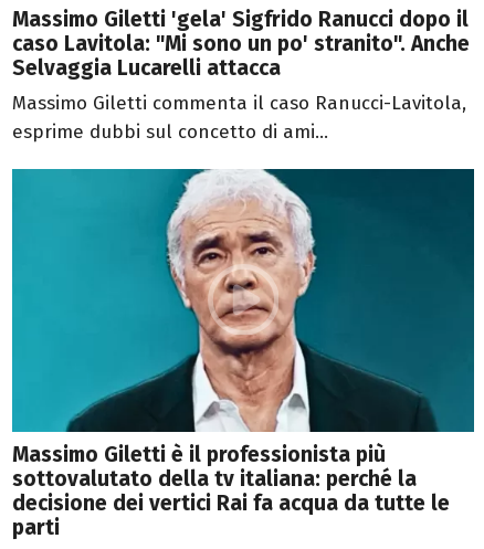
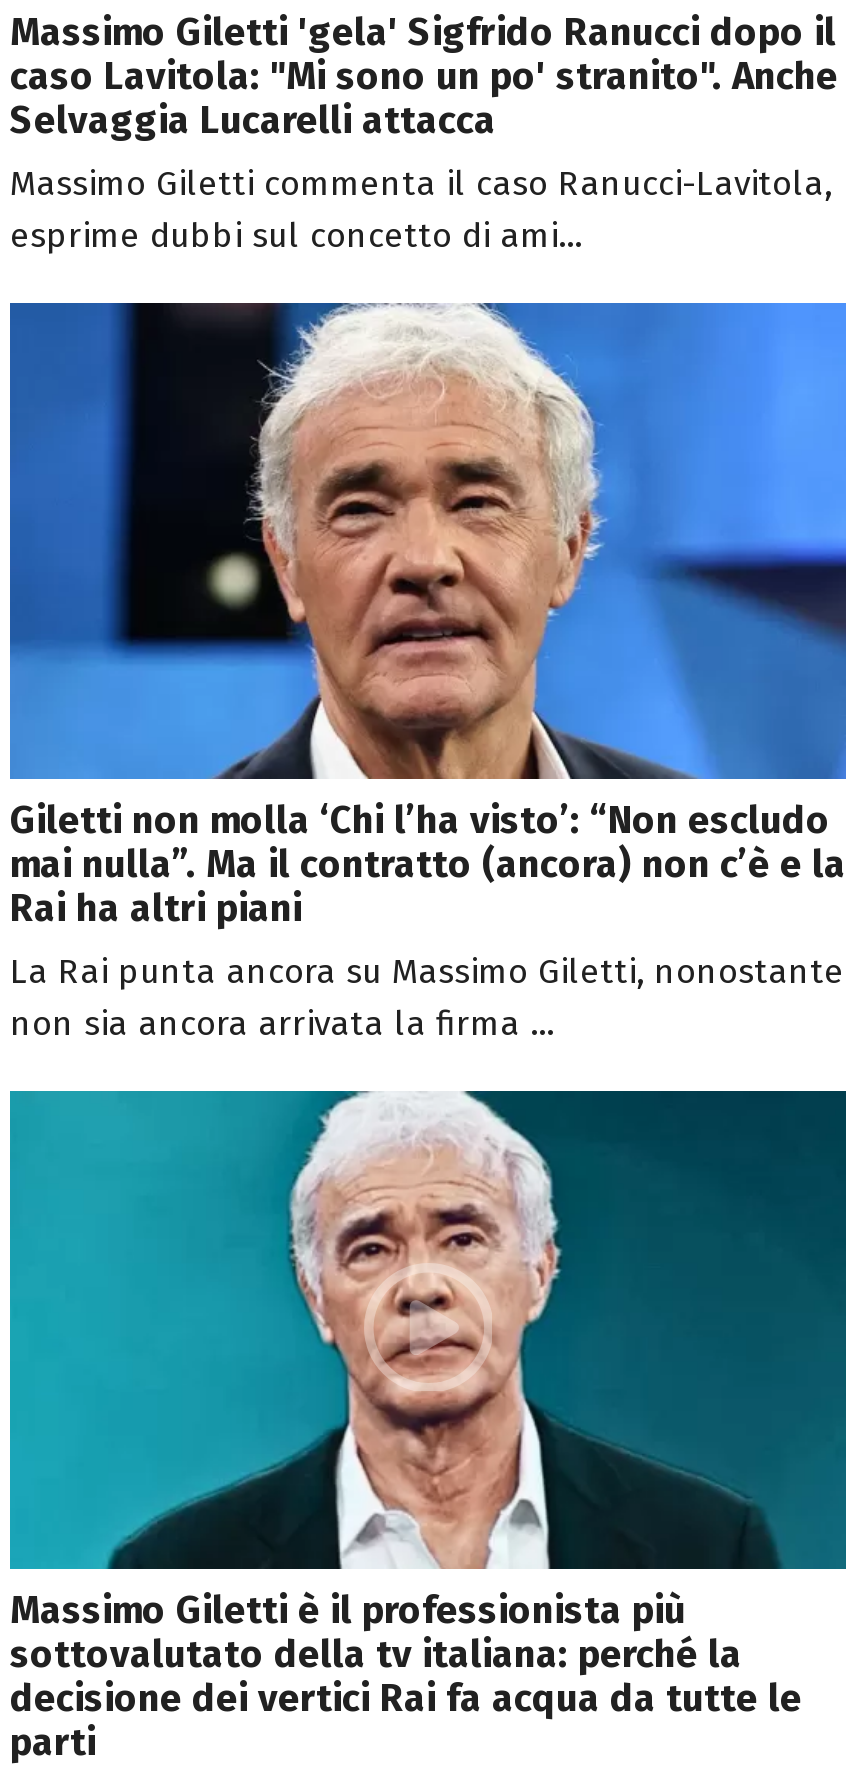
none -> [10,301,848,1046] [image] | Giletti non molla ‘Chi l’ha visto’: “Non escludo | mai nulla”. Ma il contratto (ancora) non c’è e la | Rai ha altri piani | La Rai punta ancora su Massimo Giletti, nonostante | non sia ancora arrivata la firma ...

